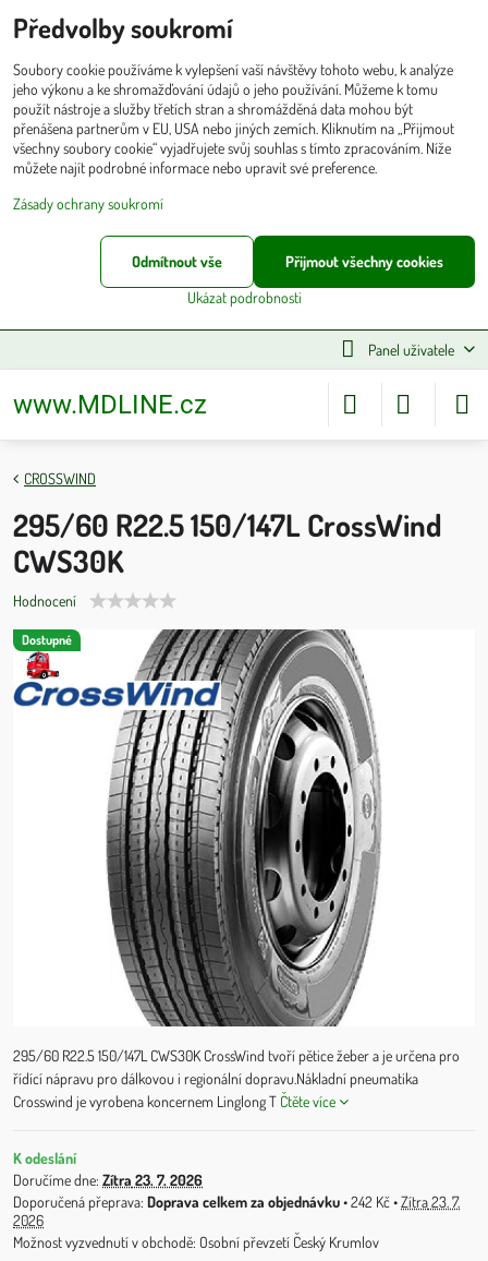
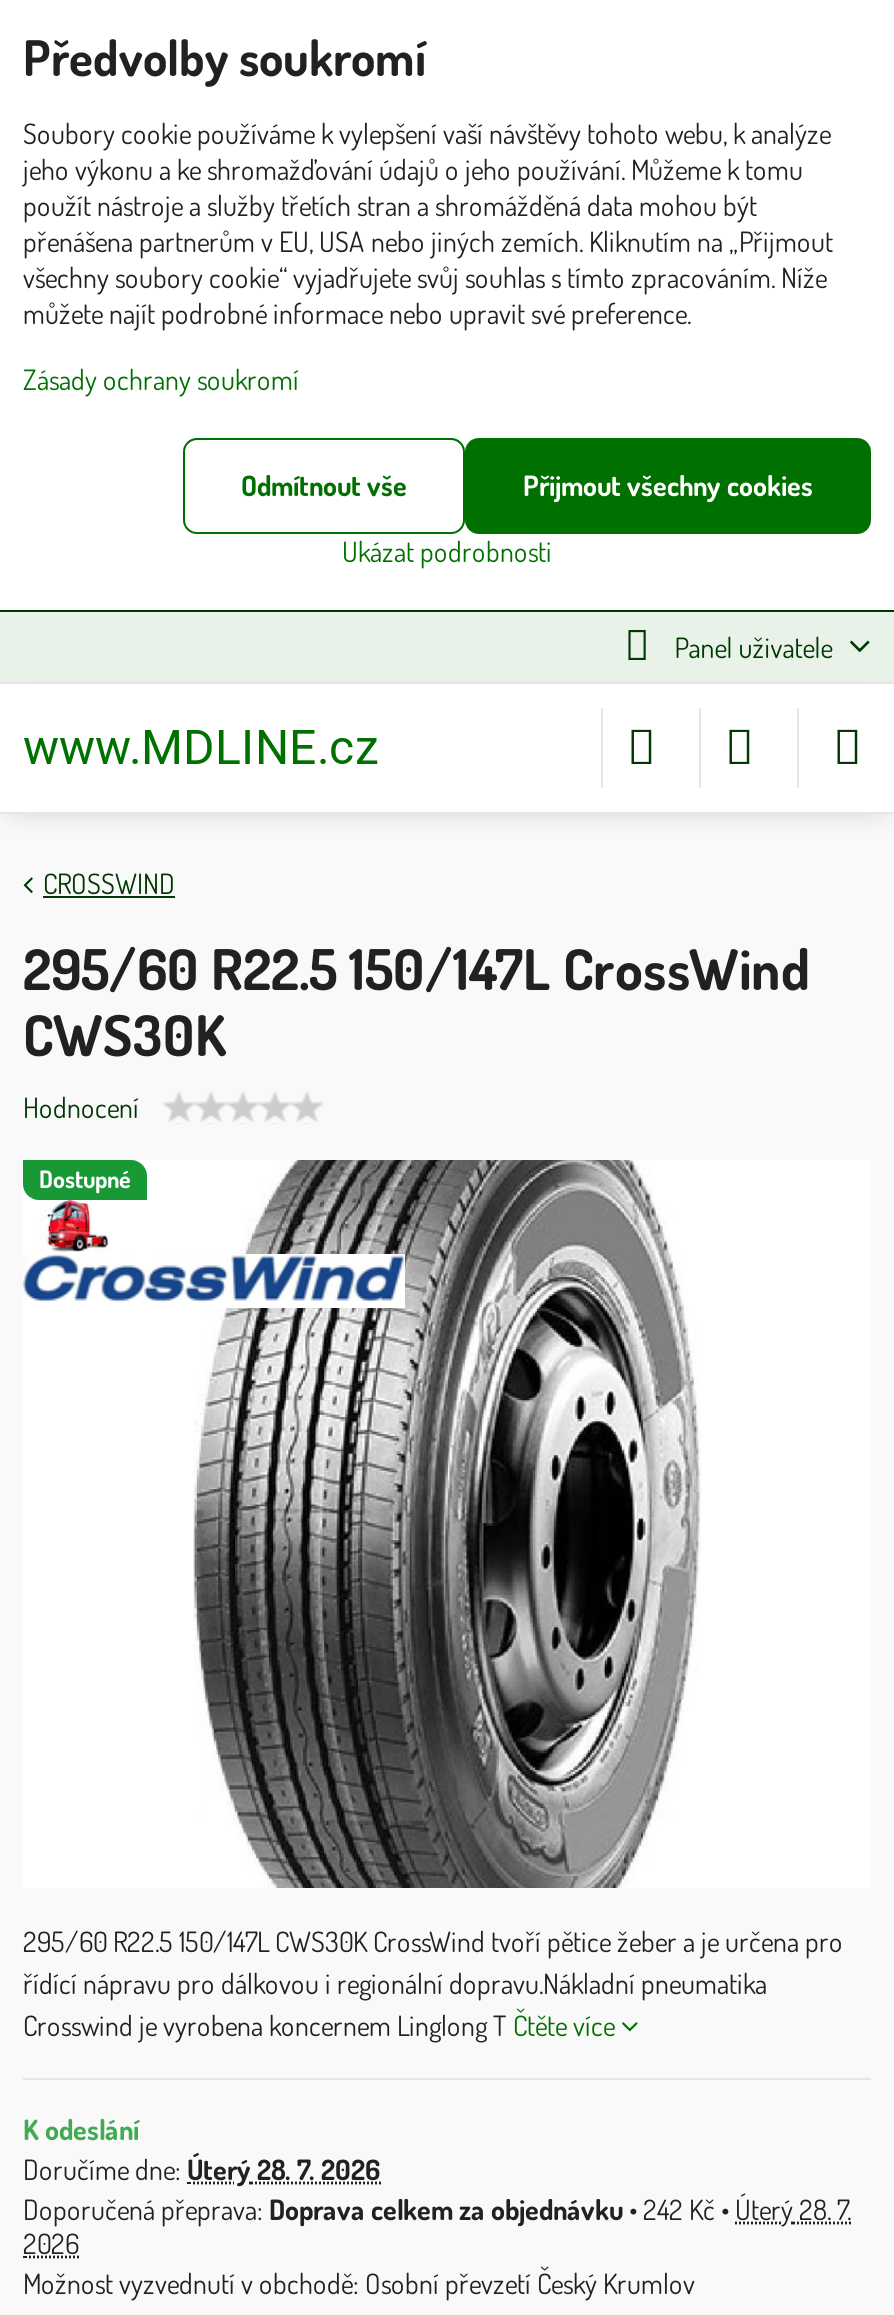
[13,1170,203,1189] Doručíme dne: Zítra 23. 7. 2026 -> [23,2152,381,2186] Doručíme dne: Úterý 28. 7. 2026
[147,1192,460,1211] Doprava celkem za objednávku • 242 Kč • Zítra 23. 7. -> [269,2192,851,2226] Doprava celkem za objednávku • 242 Kč • Úterý 28. 7.

